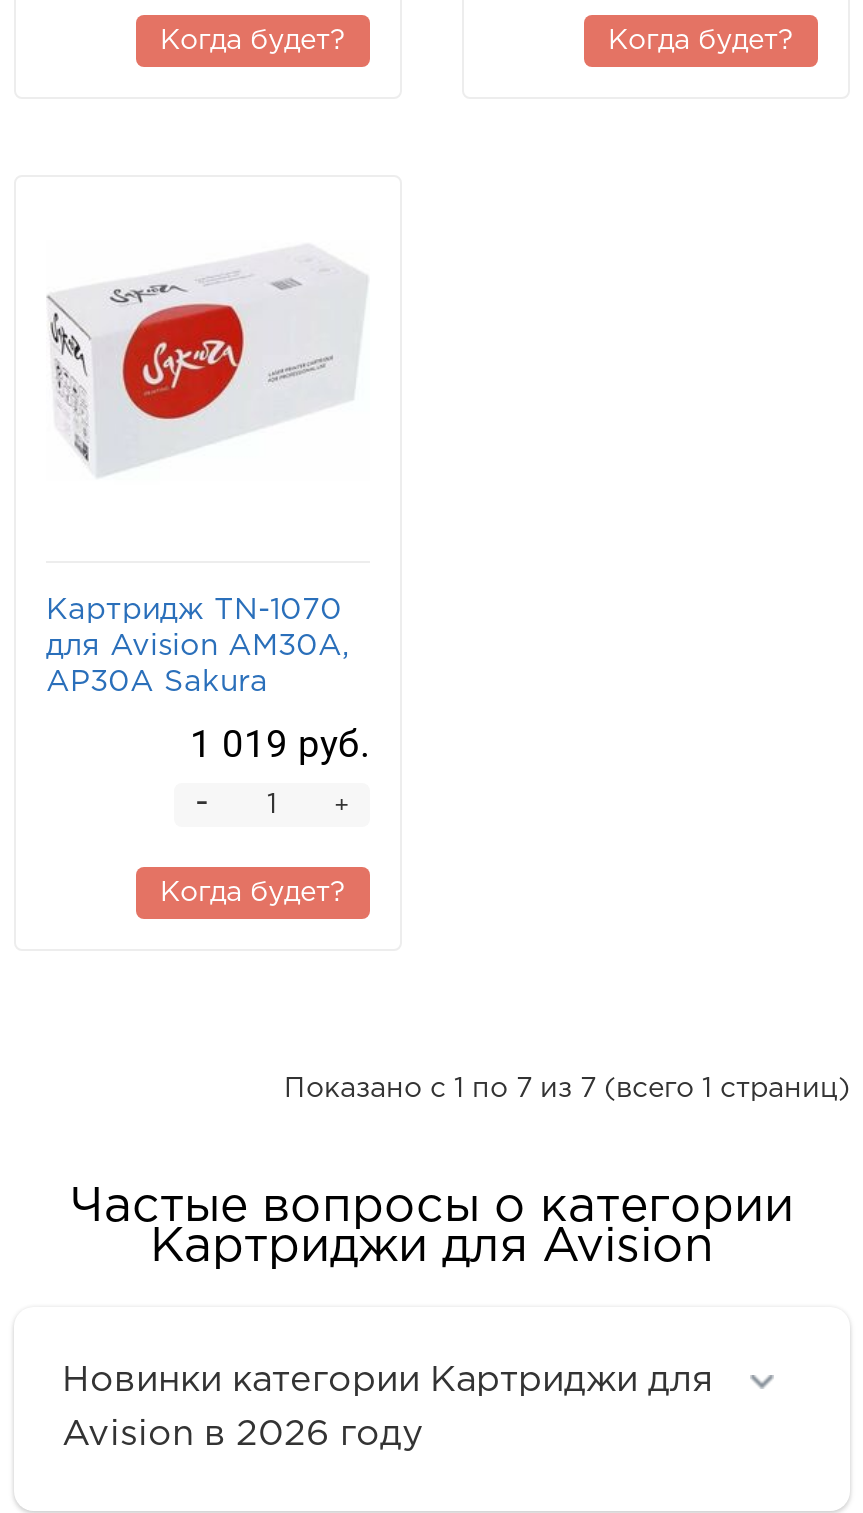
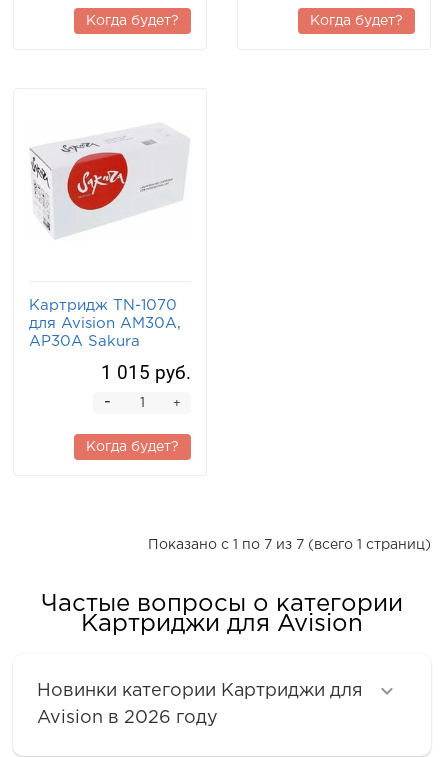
[190,721,370,767] 1 019 руб. -> [101,361,191,384] 1 015 руб.

